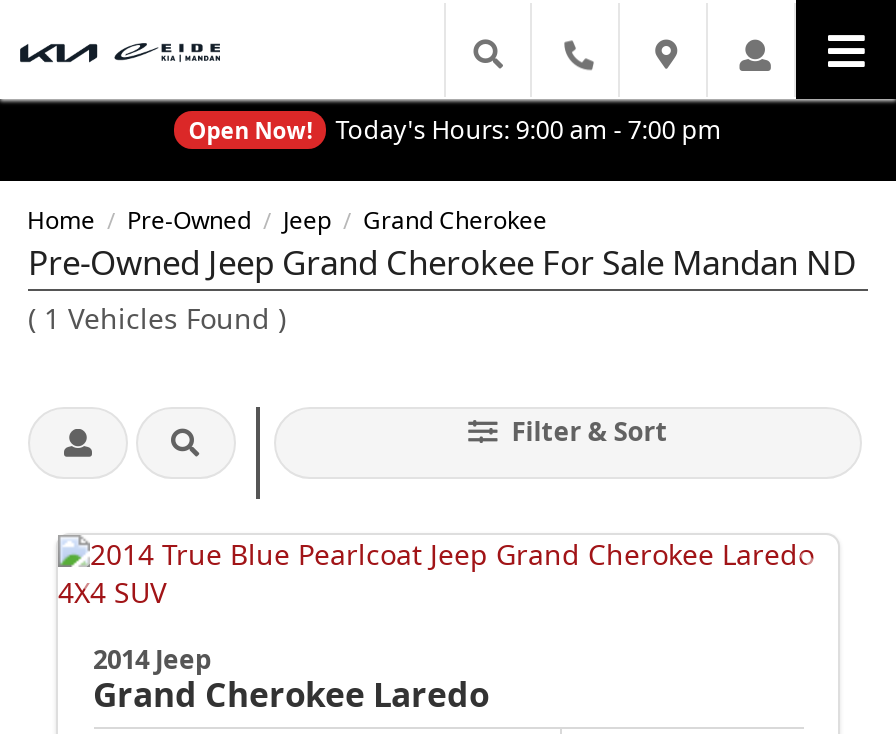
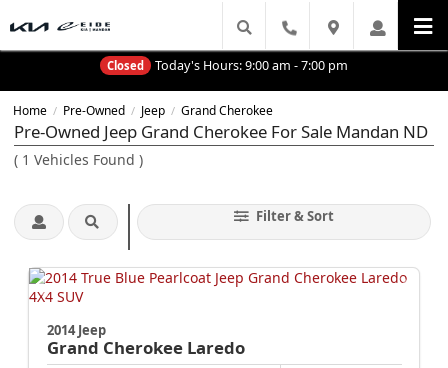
[188,115,312,145] Open Now! -> [107,58,144,73] Closed

